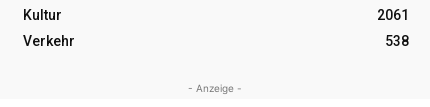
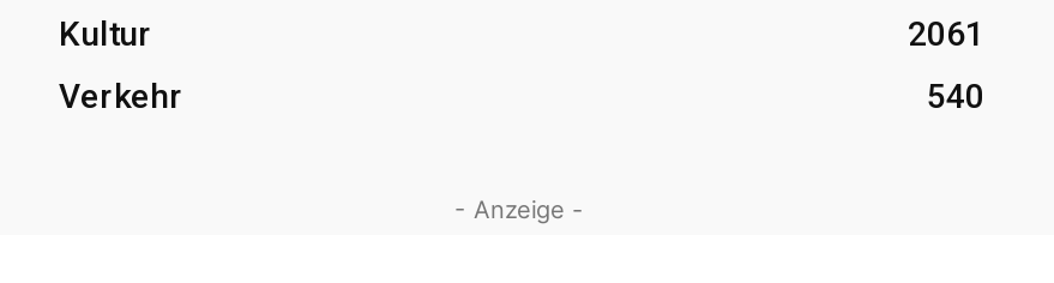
[385,33,409,49] 538 -> [927,76,984,114] 540

